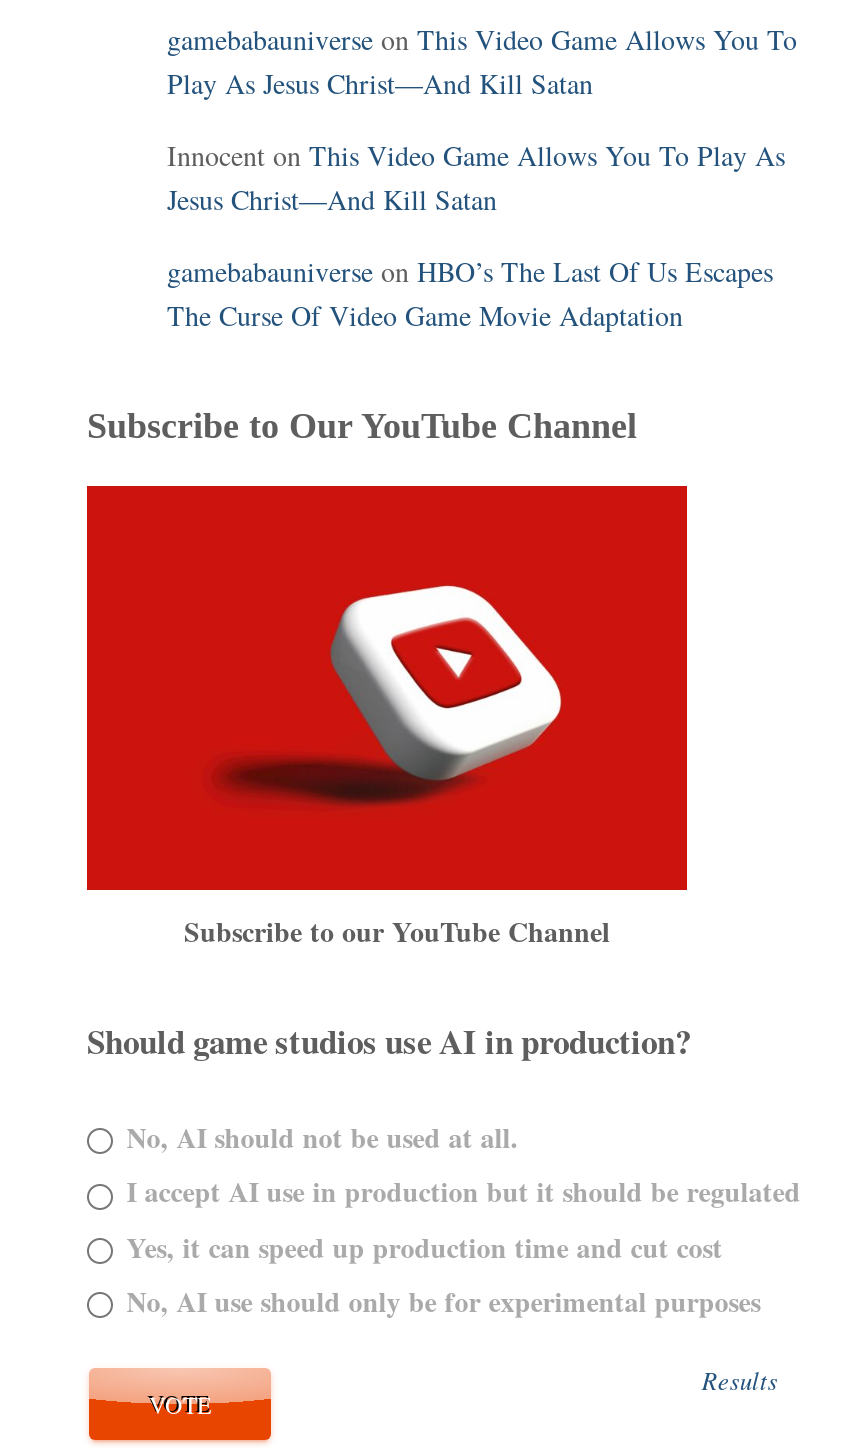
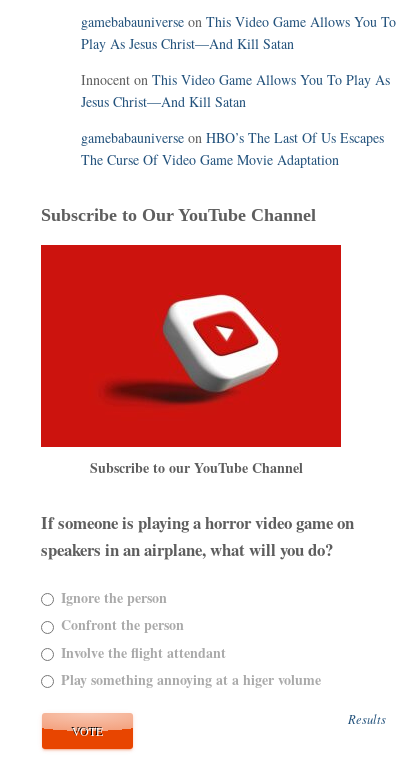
[87,1015,691,1065] Should game studios use AI in production? -> [41,510,354,562] If someone is playing a horror video game on | speakers in an airplane, what will you do?
[119,1116,801,1322] No, AI should not be used at all. | I accept AI use in production but it should be regulated | Yes, it can speed up production time and cut cost | No, AI use should only be for experimental purposes -> [57,587,321,690] Ignore the person | Confront the person | Involve the flight attendant | Play something annoying at a higer volume

